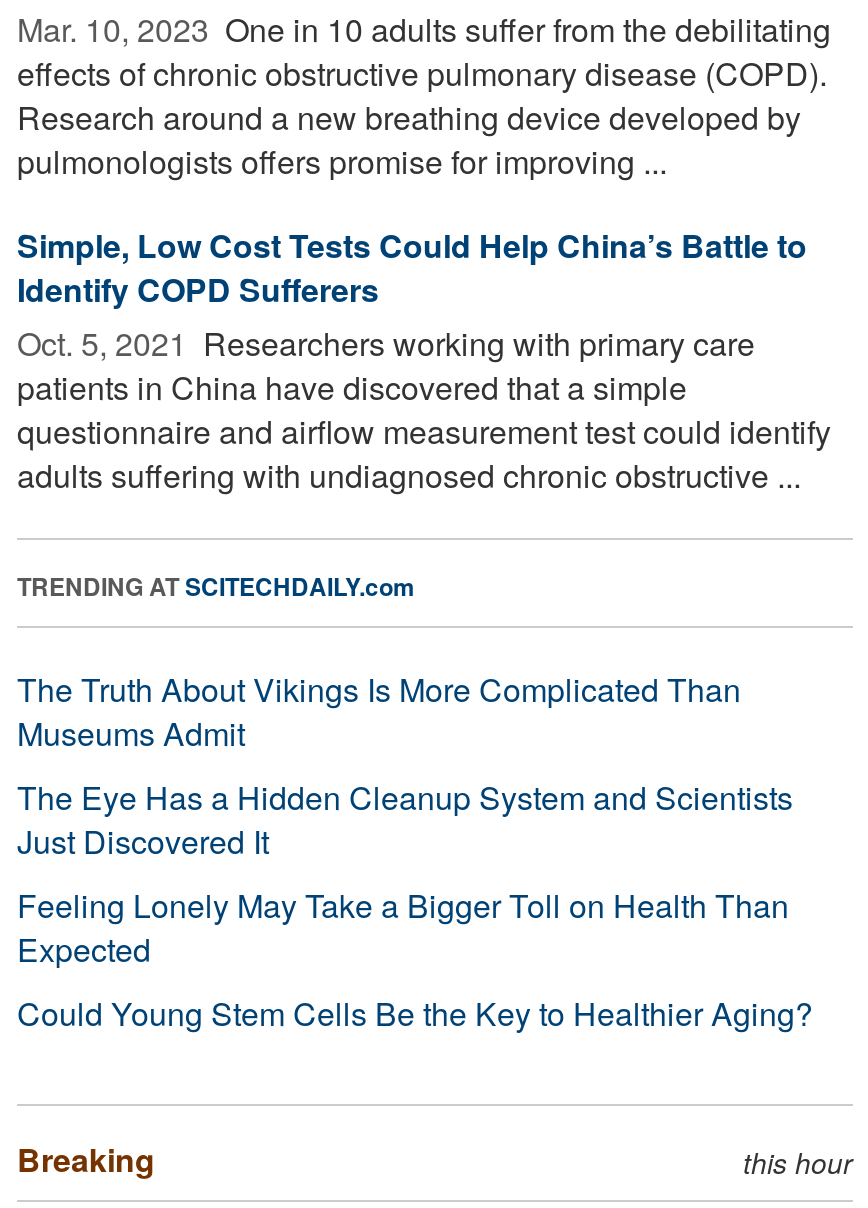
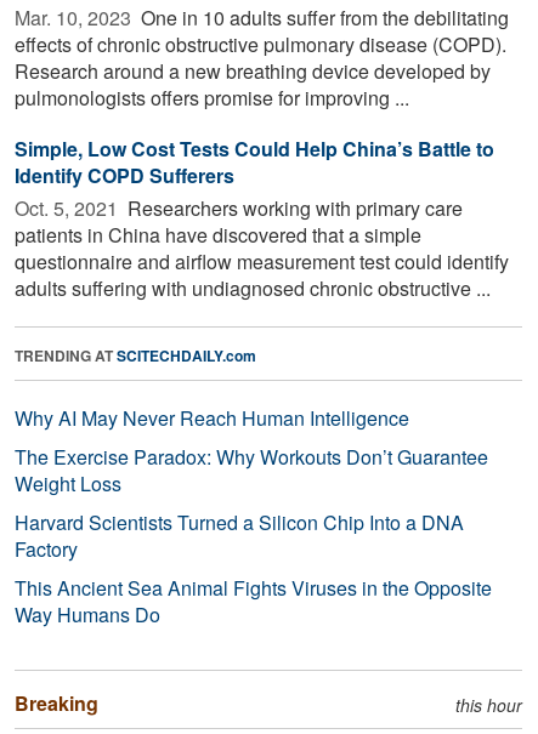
[17,666,813,1036] The Truth About Vikings Is More Complicated Than | Museums Admit | The Eye Has a Hidden Cleanup System and Scientists | Just Discovered It | Feeling Lonely May Take a Bigger Toll on Health Than | Expected | Could Young Stem Cells Be the Key to Healthier Aging? -> [15,404,492,628] Why AI May Never Reach Human Intelligence | The Exercise Paradox: Why Workouts Don’t Guarantee | Weight Loss | Harvard Scientists Turned a Silicon Chip Into a DNA | Factory | This Ancient Sea Animal Fights Viruses in the Opposite | Way Humans Do

